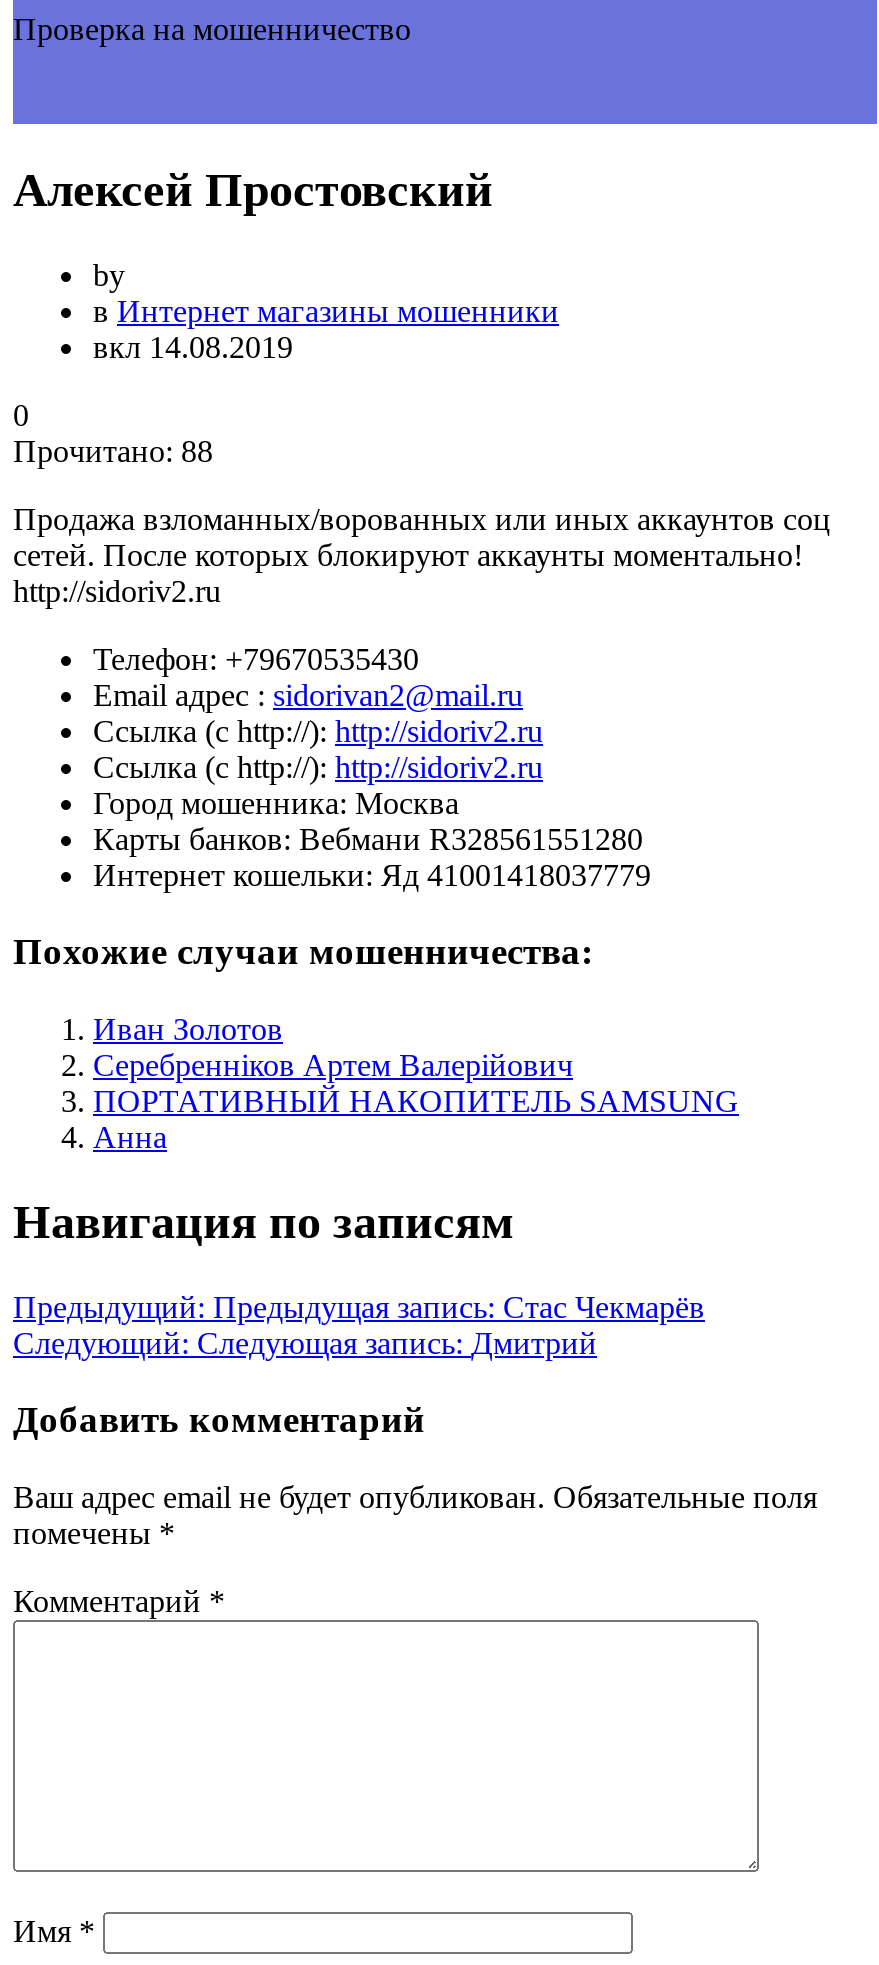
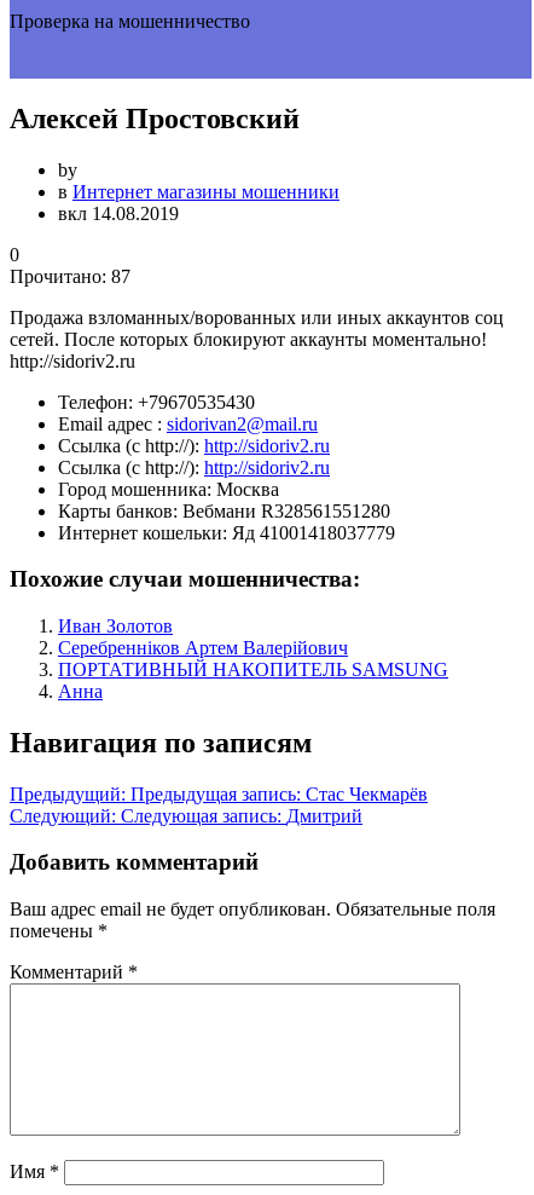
[13,433,213,467] Прочитано: 88 -> [10,265,130,286] Прочитано: 87

